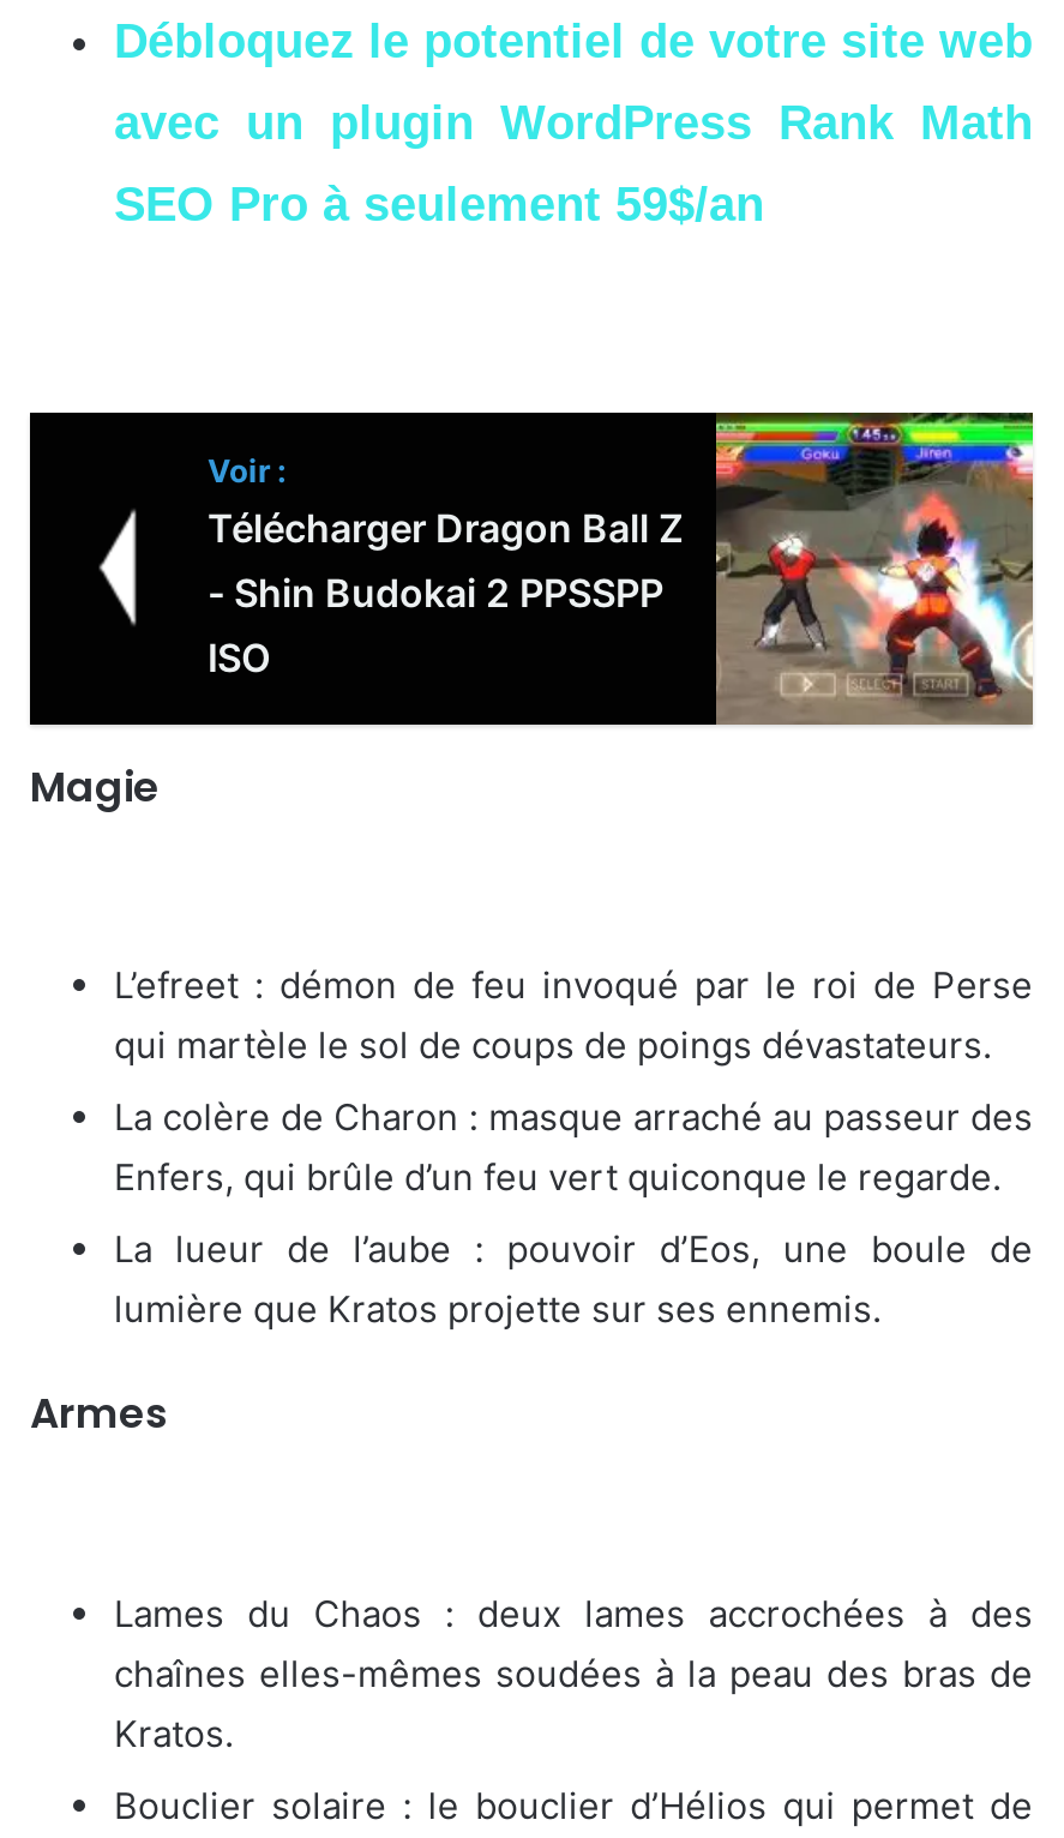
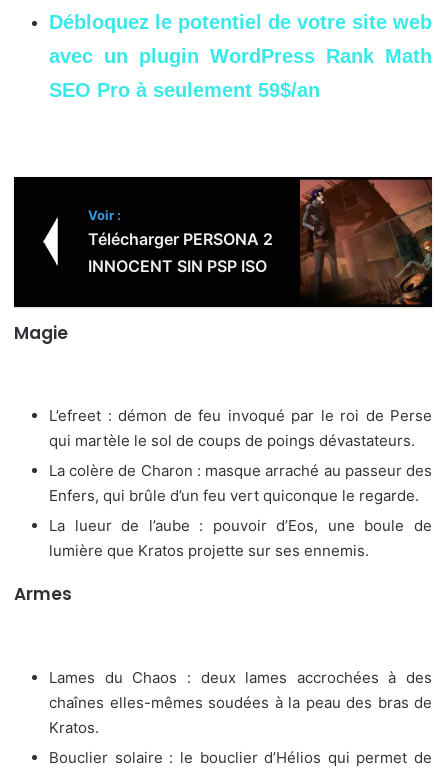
[208,413,1035,727] [image] | Télécharger Dragon Ball Z | - Shin Budokai 2 PPSSPP | ISO -> [88,177,433,308] [image] | Télécharger PERSONA 2 | INNOCENT SIN PSP ISO

